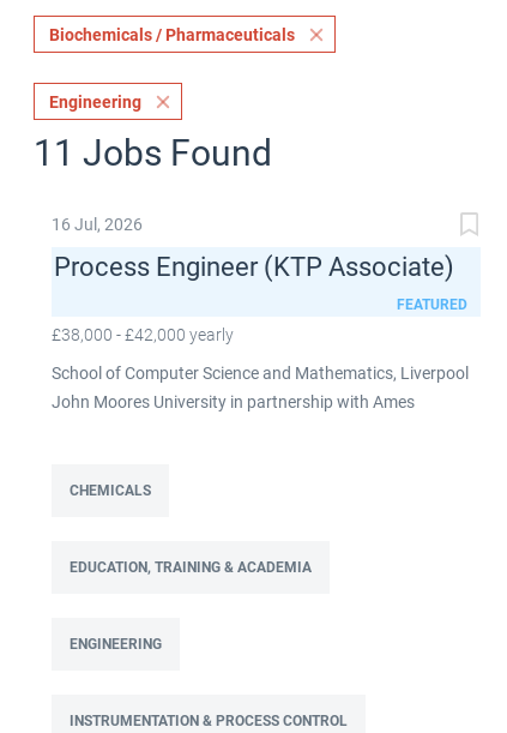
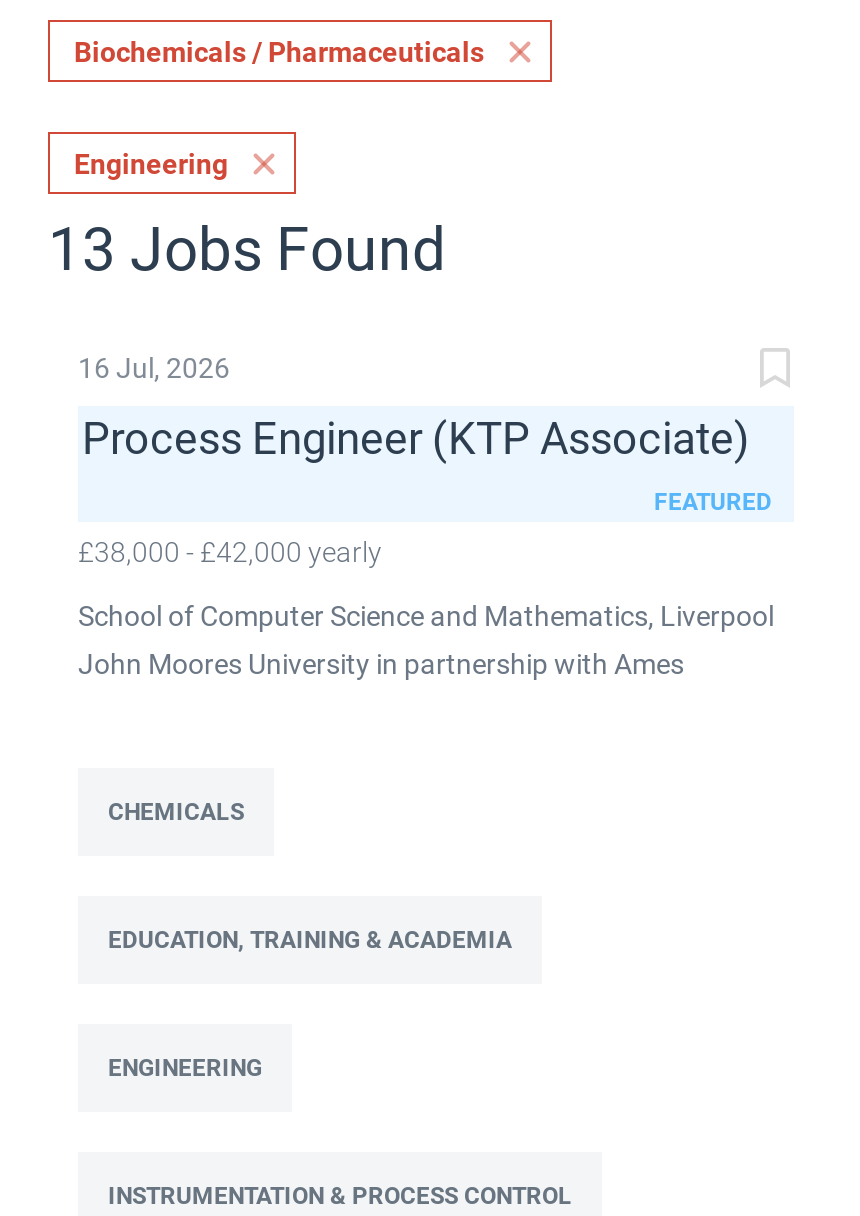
[34,132,272,174] 11 Jobs Found -> [48,214,446,284] 13 Jobs Found

